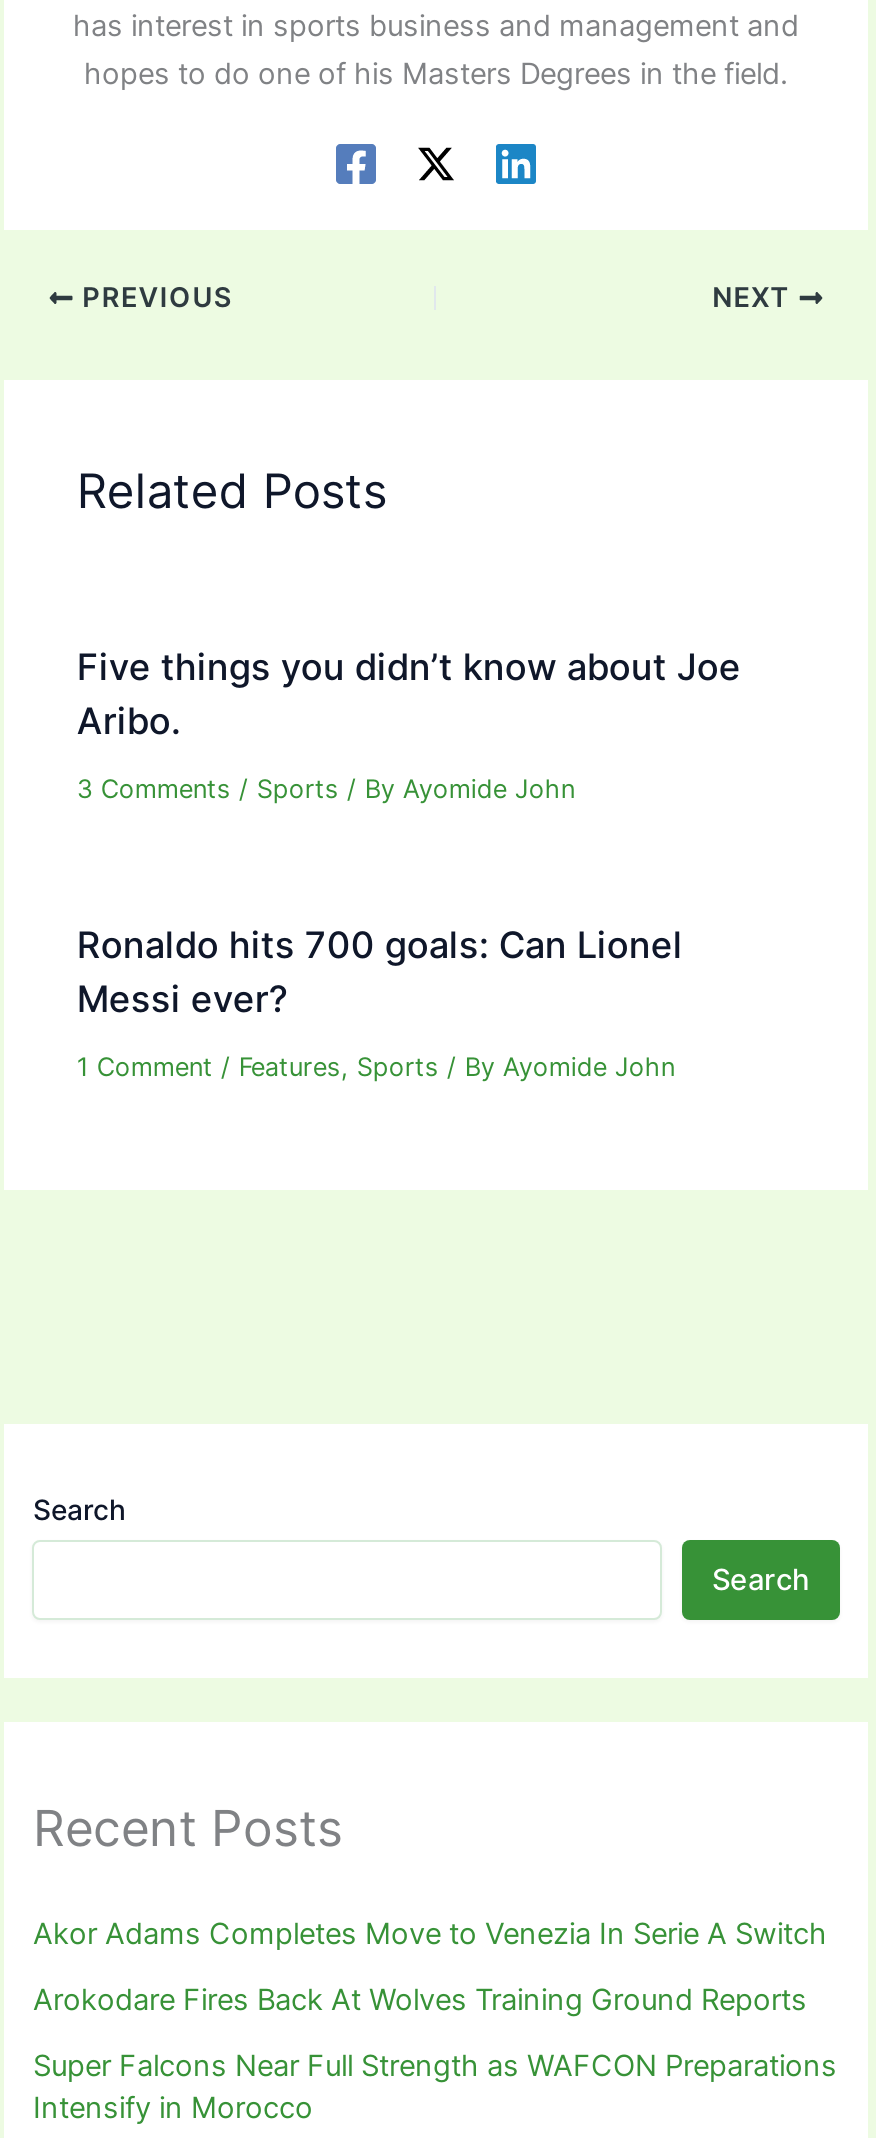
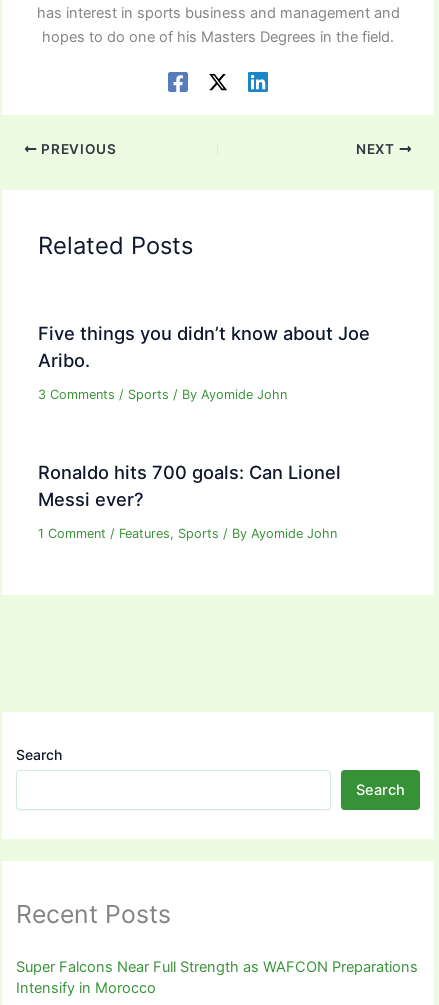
[33,1915,827,2017] Akor Adams Completes Move to Venezia In Serie A Switch | Arokodare Fires Back At Wolves Training Ground Reports -> none

